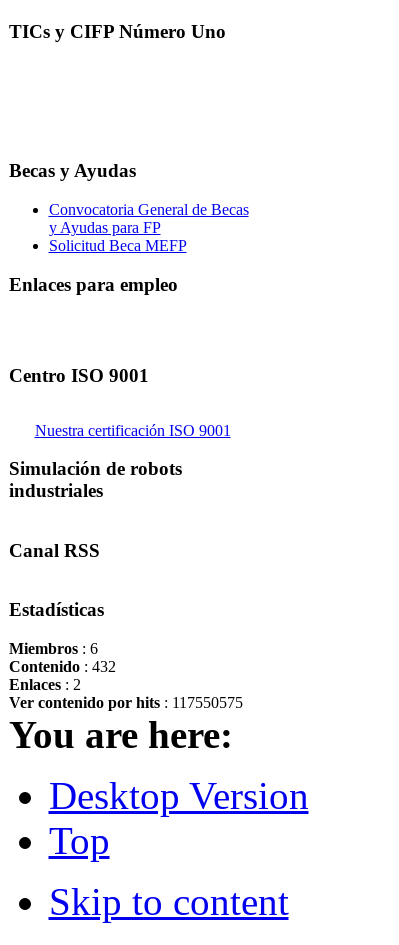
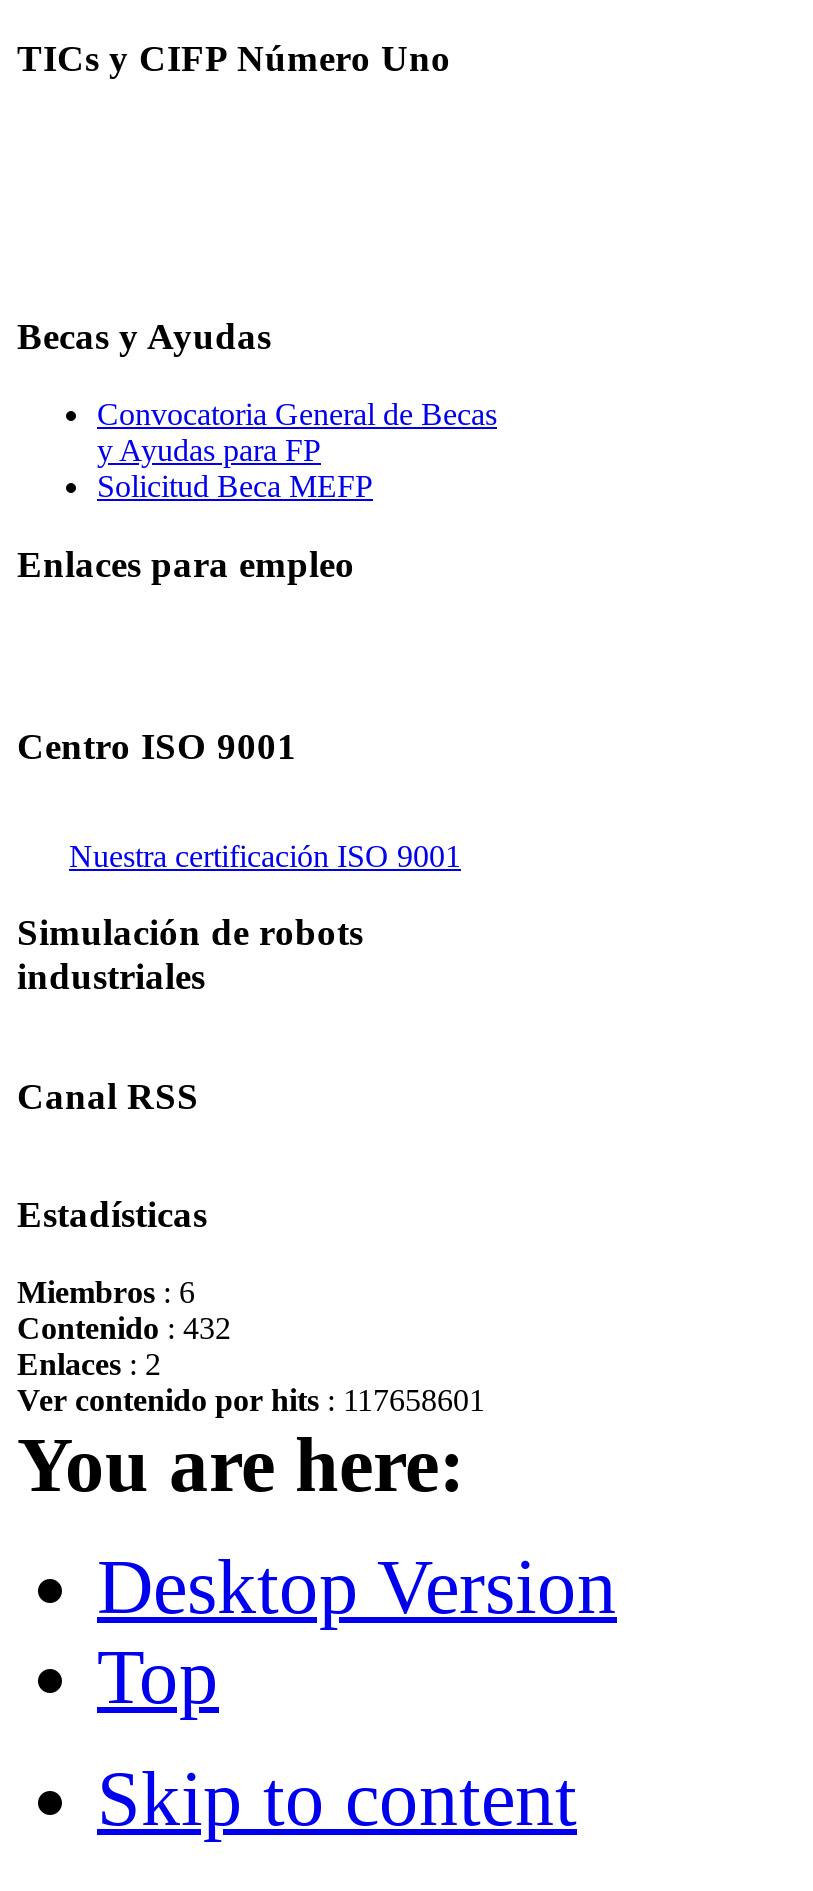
[8,694,242,711] Ver contenido por hits: 117550575 -> [17,1383,485,1417] Ver contenido por hits: 117658601

